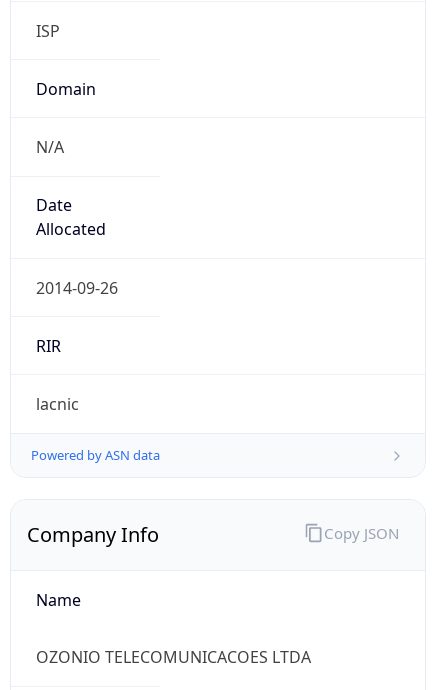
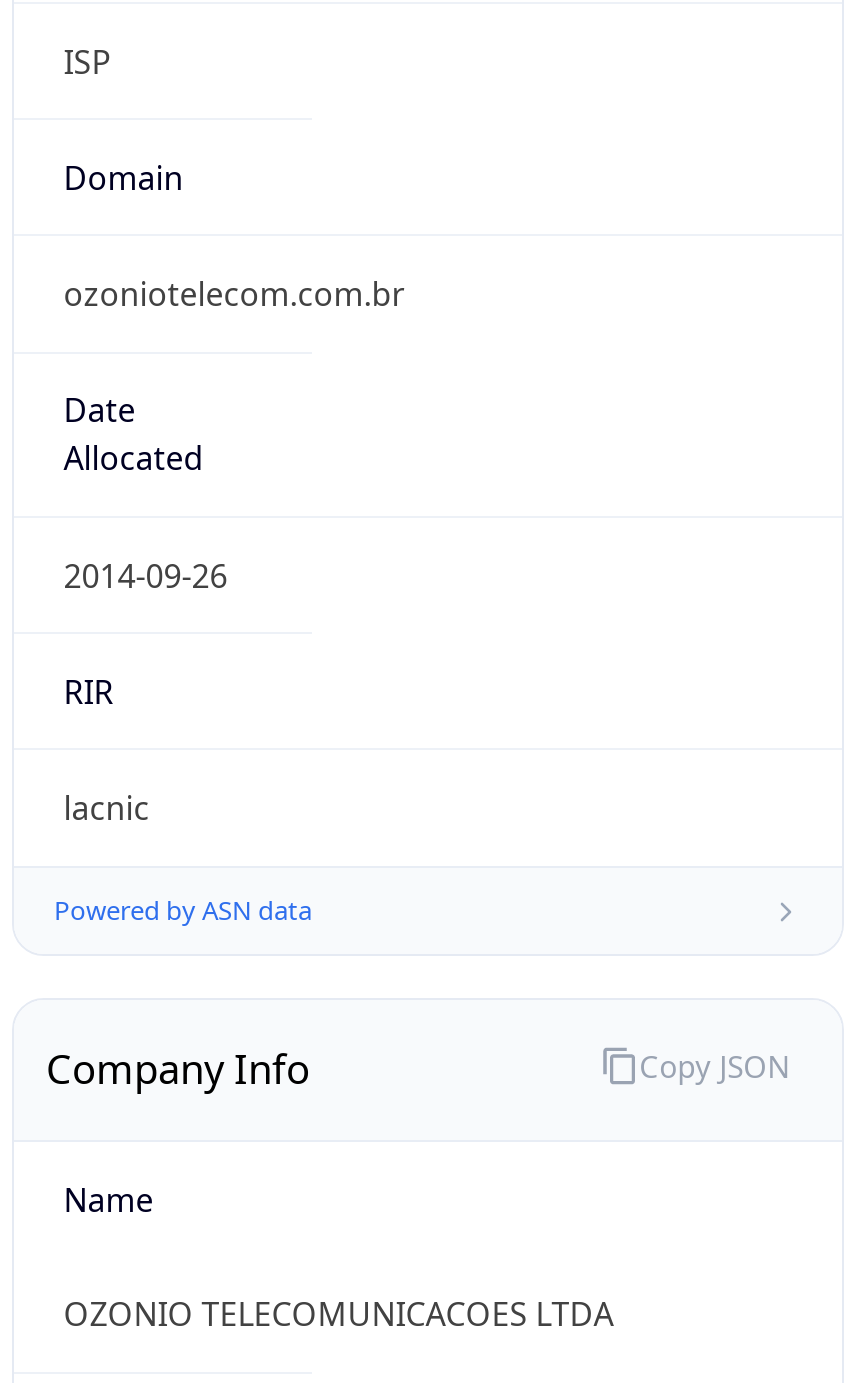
[36,136,64,158] N/A -> [64,272,406,316] ozoniotelecom.com.br

